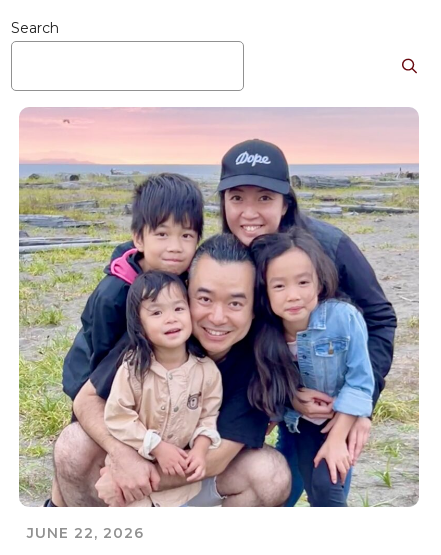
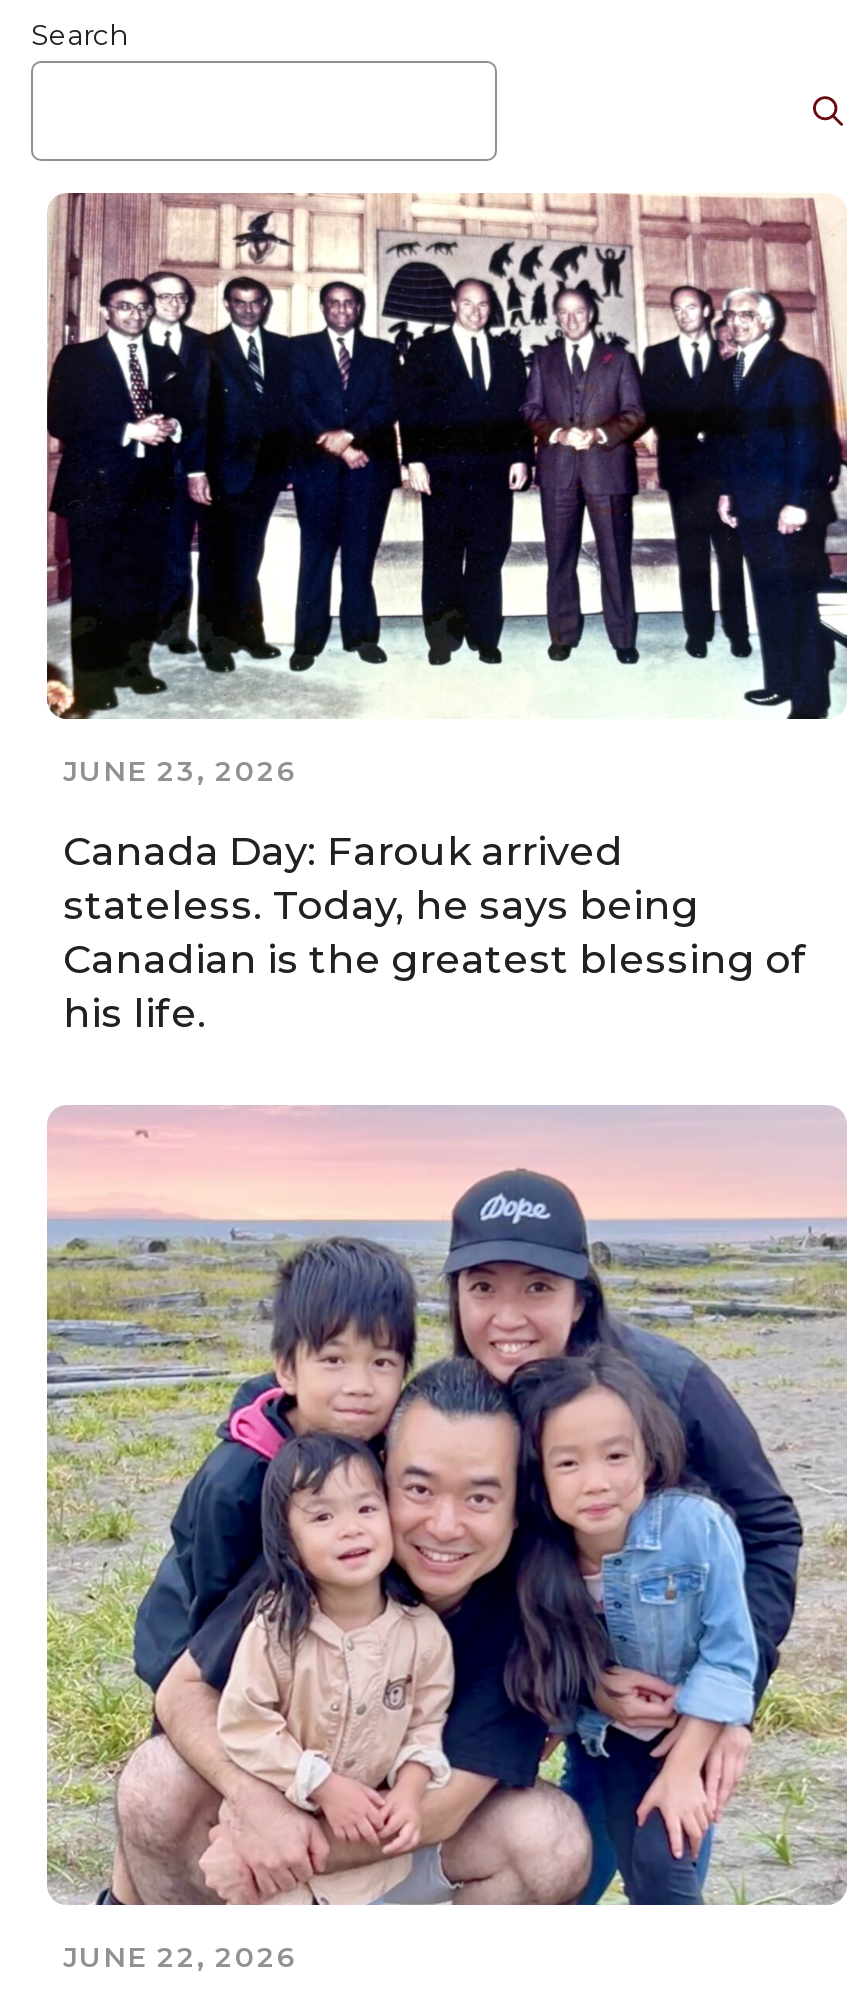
none -> [45,191,847,1038] [image] | JUNE 23, 2026 | Canada Day: Farouk arrived | stateless. Today, he says being | Canadian is the greatest blessing of | his life.

